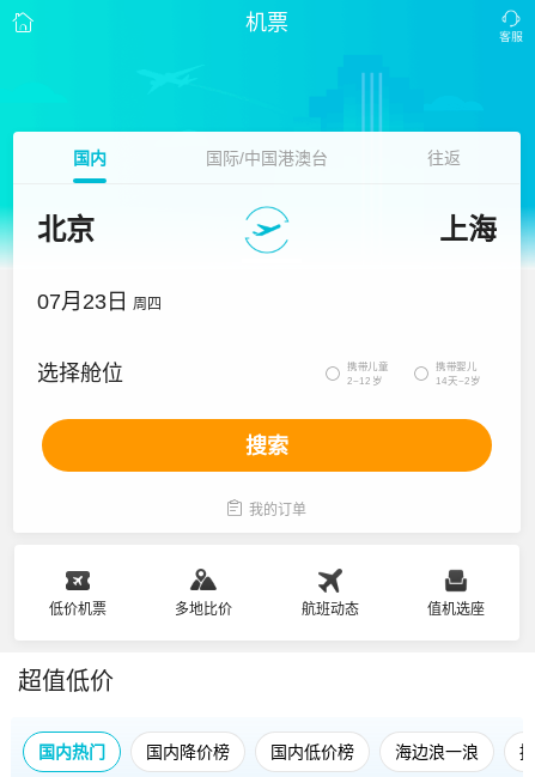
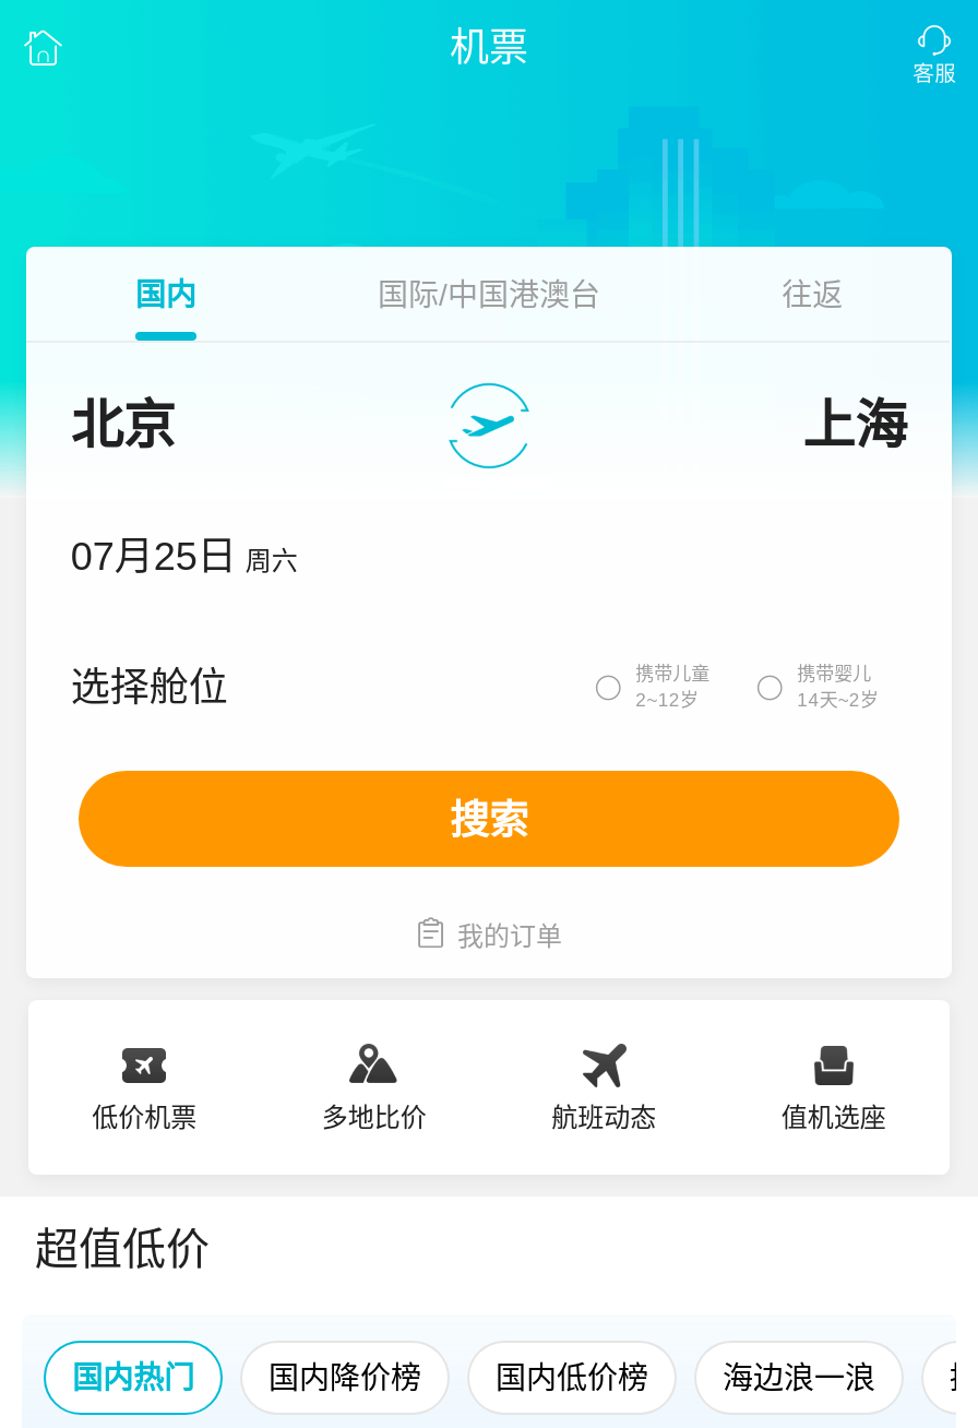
[37,290,162,314] 07月23日 周四 -> [71,535,298,579] 07月25日 周六

